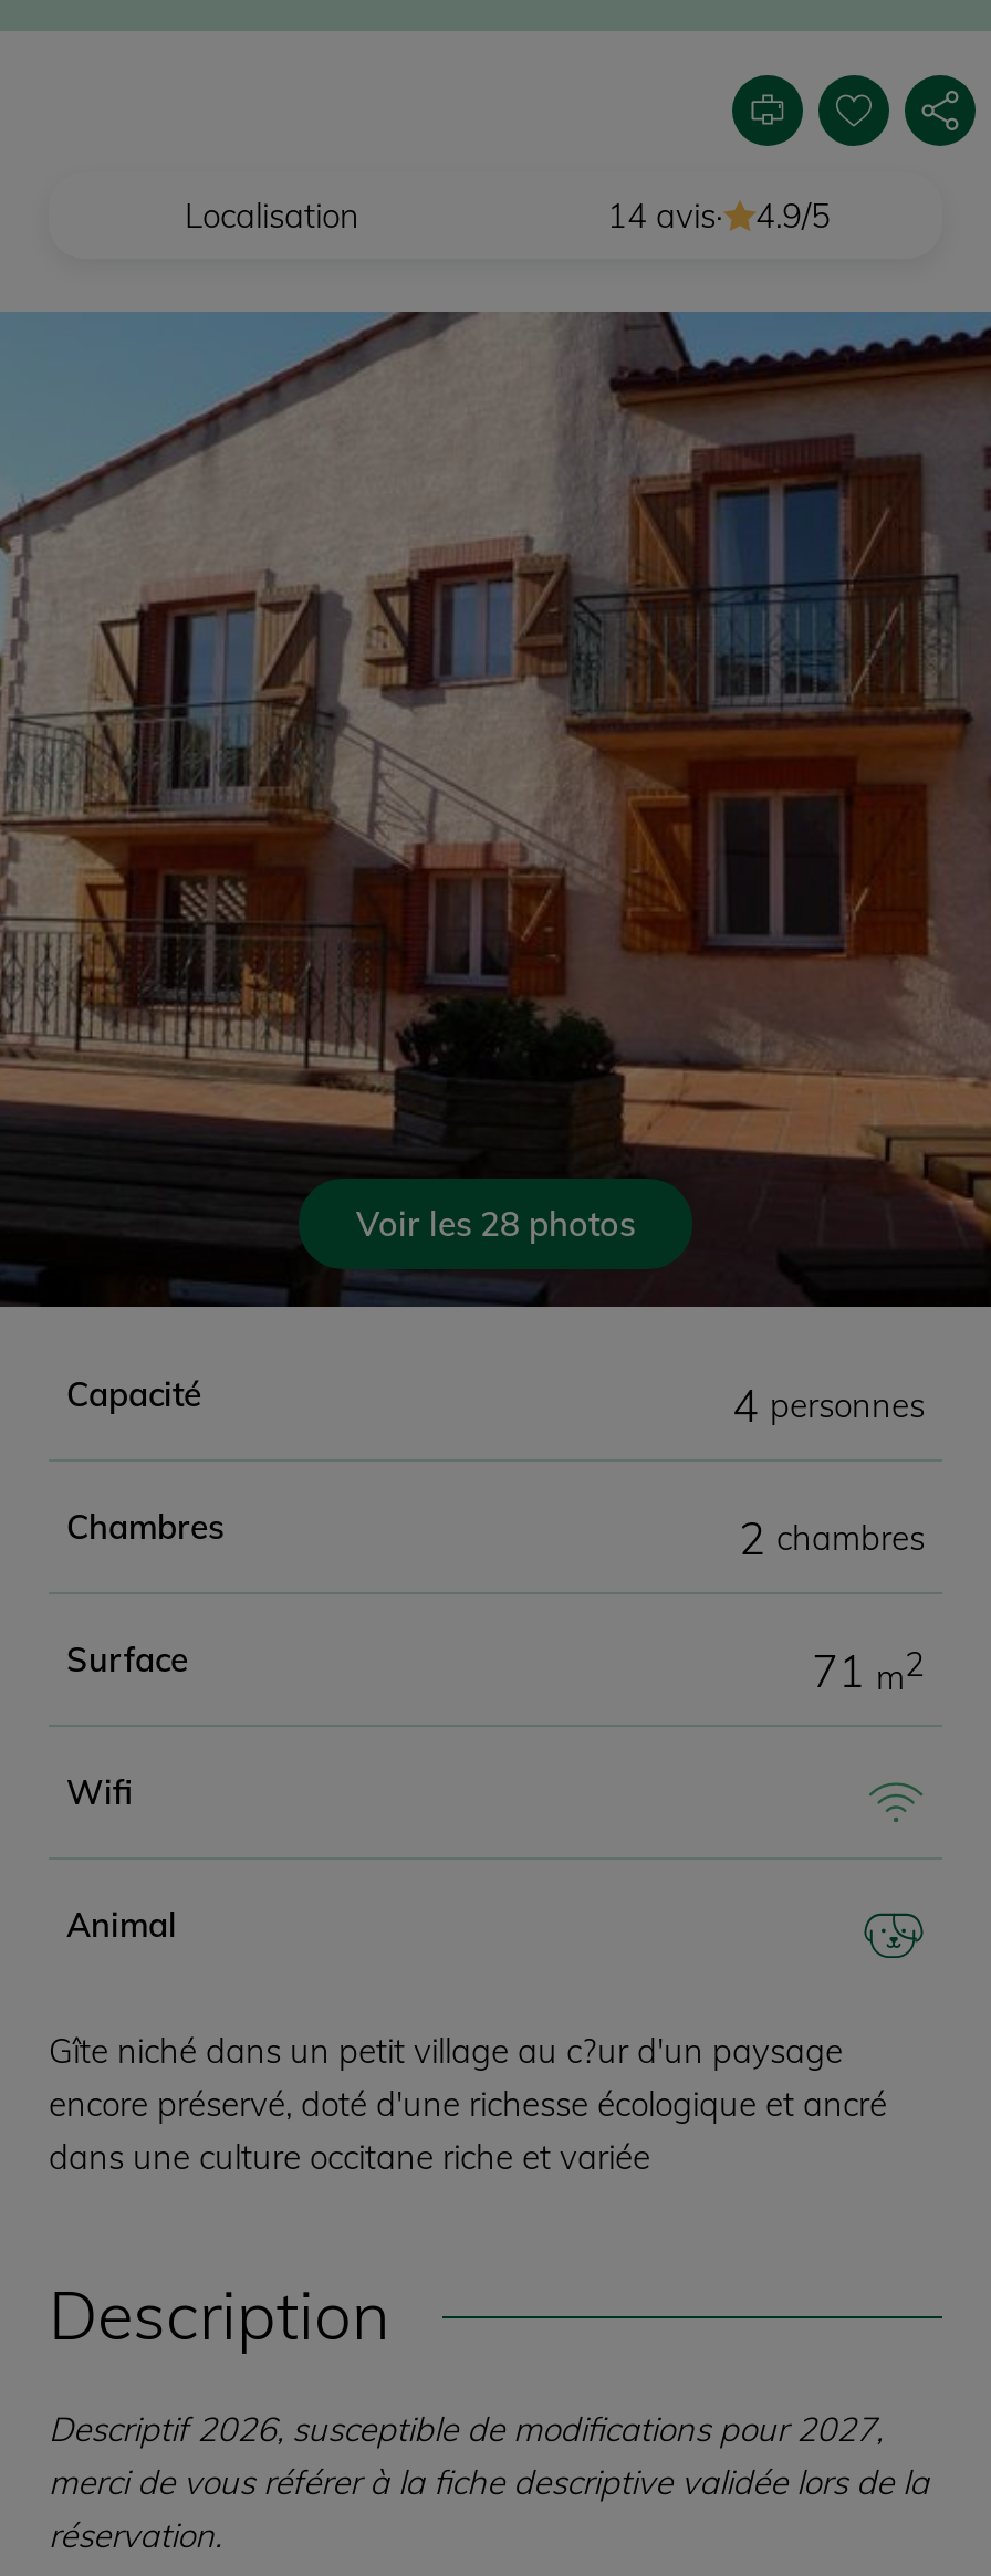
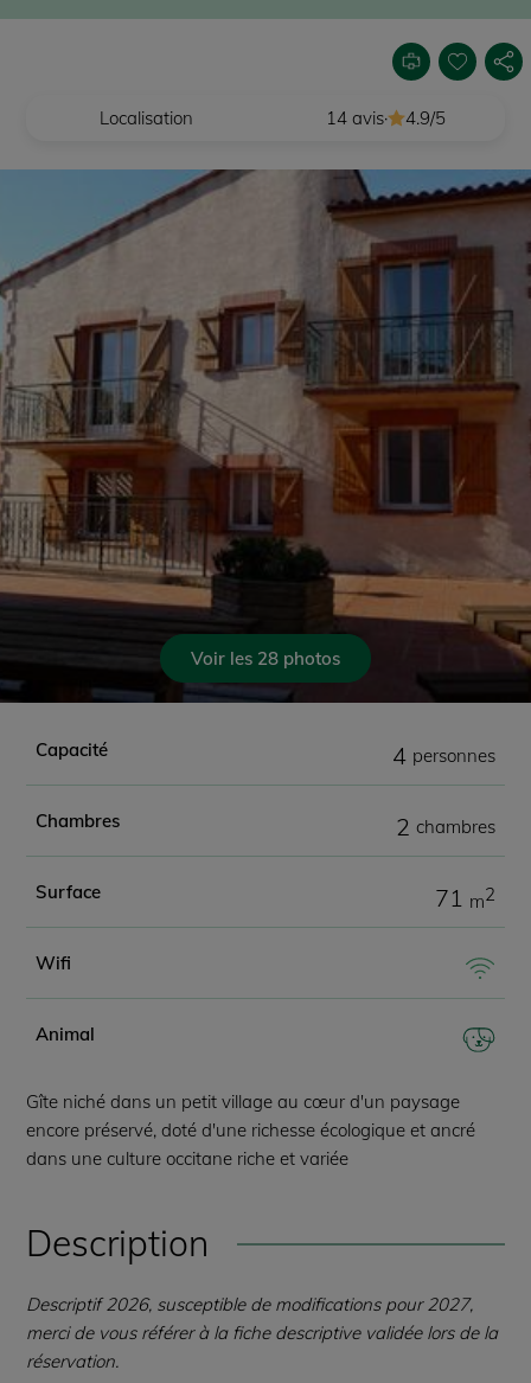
[49,2030,843,2072] Gîte niché dans un petit village au c?ur d'un paysage -> [26,1090,460,1113] Gîte niché dans un petit village au cœur d'un paysage

